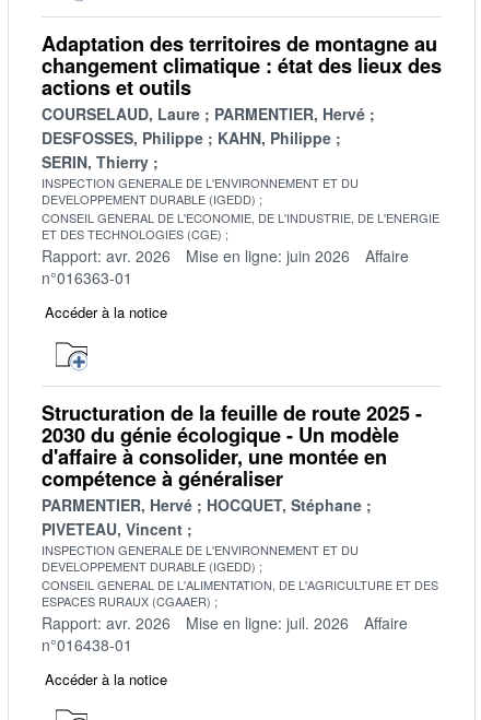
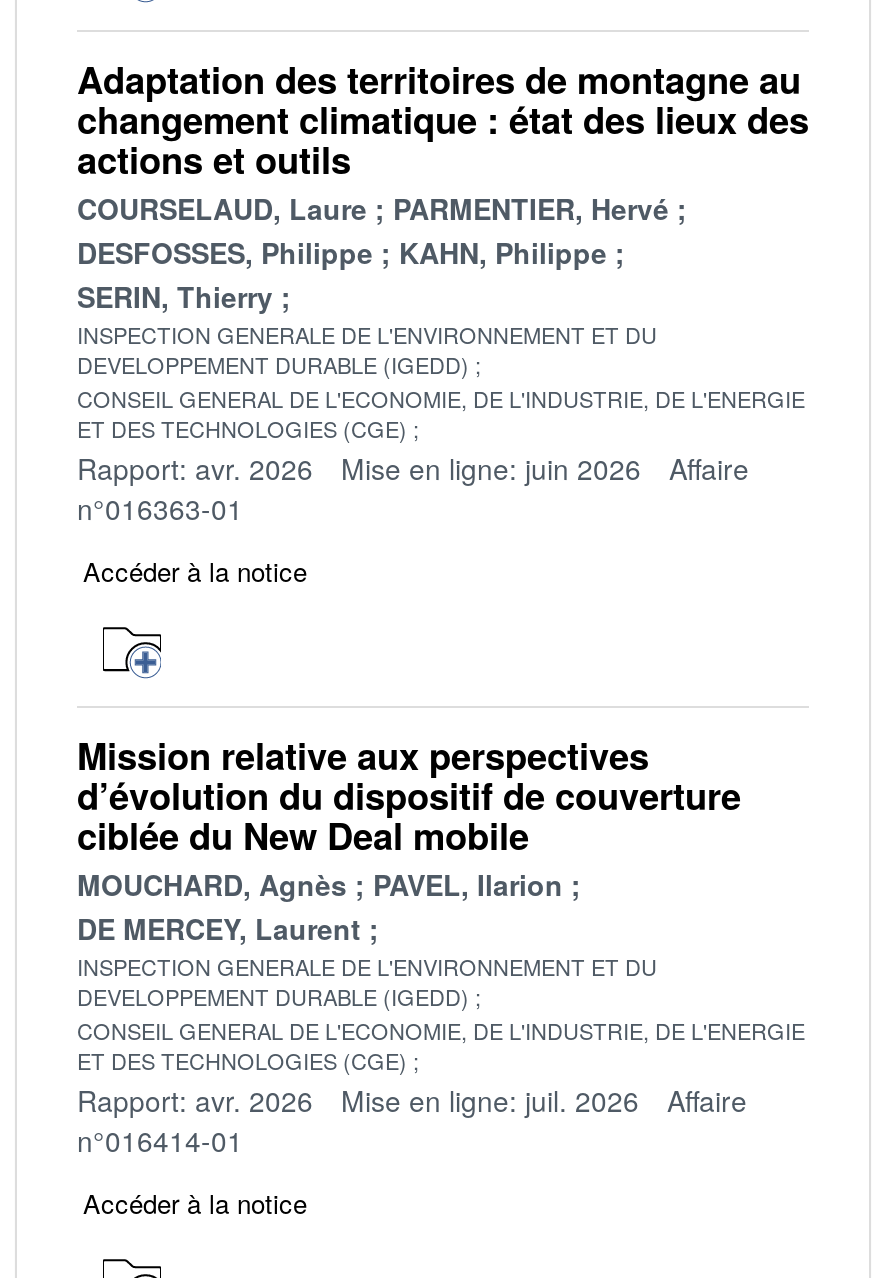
[42,399,422,540] Structuration de la feuille de route 2025 - | 2030 du génie écologique - Un modèle | d'affaire à consolider, une montée en | compétence à généraliser | PARMENTIER, Hervé | HOCQUET, Stéphane | PIVETEAU, Vincent -> [77,731,741,949] Mission relative aux perspectives | d’évolution du dispositif de couverture | ciblée du New Deal mobile | MOUCHARD, Agnès | PAVEL, Ilarion | DE MERCEY, Laurent
[42,576,438,610] CONSEIL GENERAL DE L'ALIMENTATION, DE L'AGRICULTURE ET DES | ESPACES RURAUX (CGAAER) -> [77,1015,805,1077] CONSEIL GENERAL DE L'ECONOMIE, DE L'INDUSTRIE, DE L'ENERGIE | ET DES TECHNOLOGIES (CGE)
[42,634,132,656] n°016438-01 -> [77,1121,243,1161] n°016414-01

